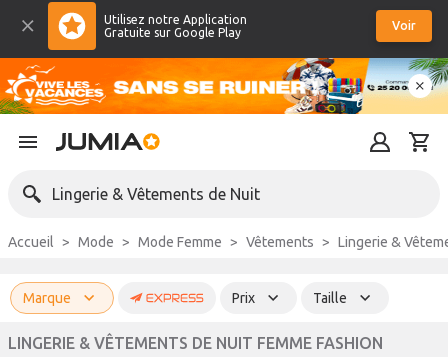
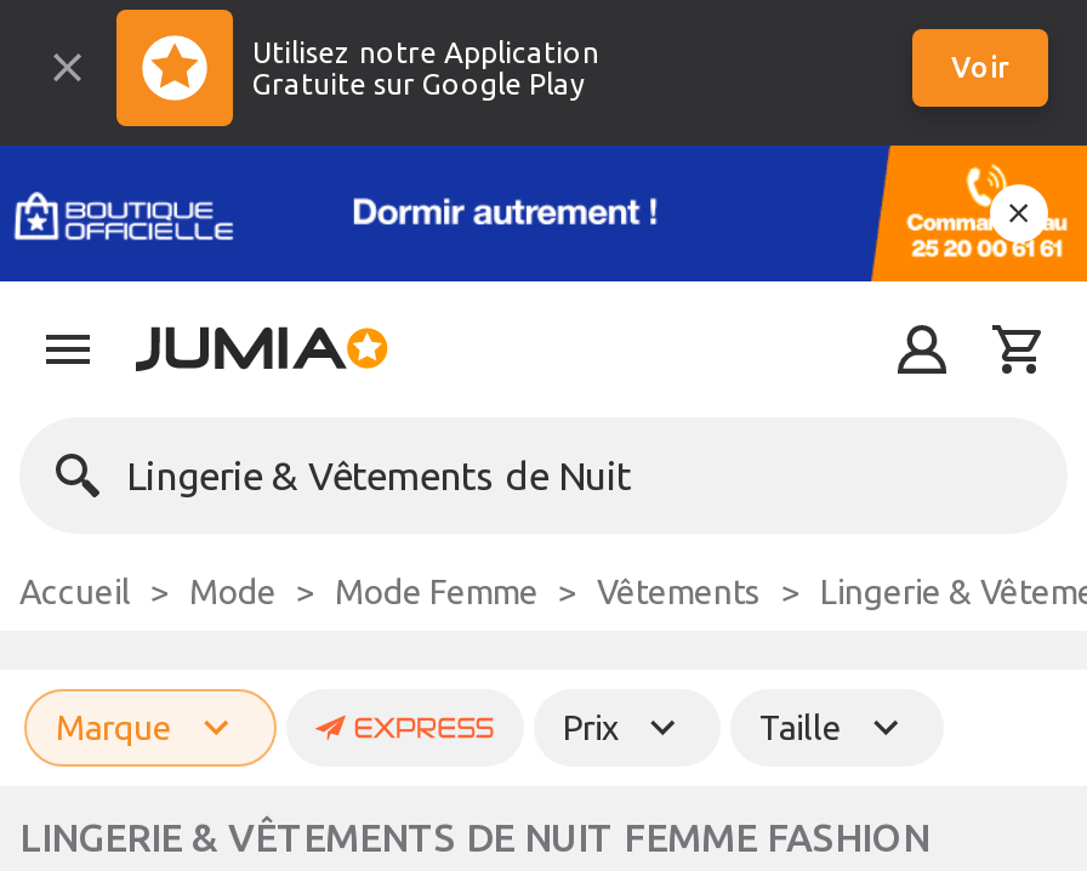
[3,57,445,115] [image] -> [7,143,1080,284] [image]

